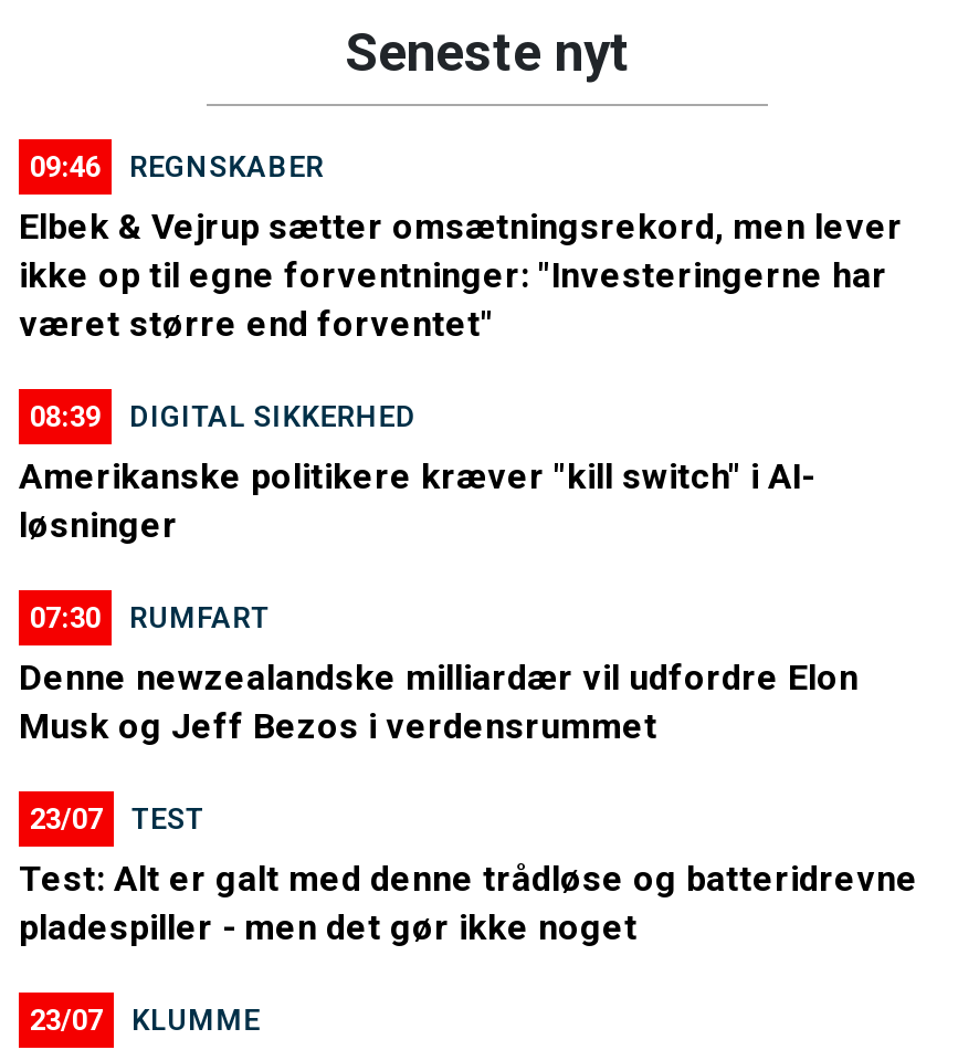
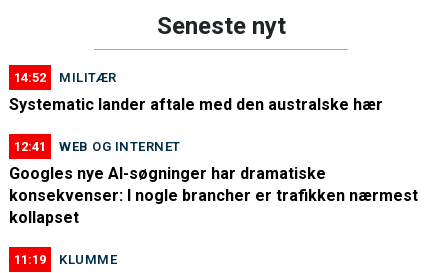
[19,151,918,1037] 09:46 | REGNSKABER | Elbek & Vejrup sætter omsætningsrekord, men lever | ikke op til egne forventninger: "Investeringerne har | været større end forventet" | 08:39 | DIGITAL SIKKERHED | Amerikanske politikere kræver "kill switch" i AI- | løsninger | 07:30 | RUMFART | Denne newzealandske milliardær vil udfordre Elon | Musk og Jeff Bezos i verdensrummet | 23/07 | TEST | Test: Alt er galt med denne trådløse og batteridrevne | pladespiller - men det gør ikke noget | 23/07 -> [9,70,418,267] 14:52 | MILITÆR | Systematic lander aftale med den australske hær | 12:41 | WEB OG INTERNET | Googles nye AI-søgninger har dramatiske | konsekvenser: I nogle brancher er trafikken nærmest | kollapset | 11:19

